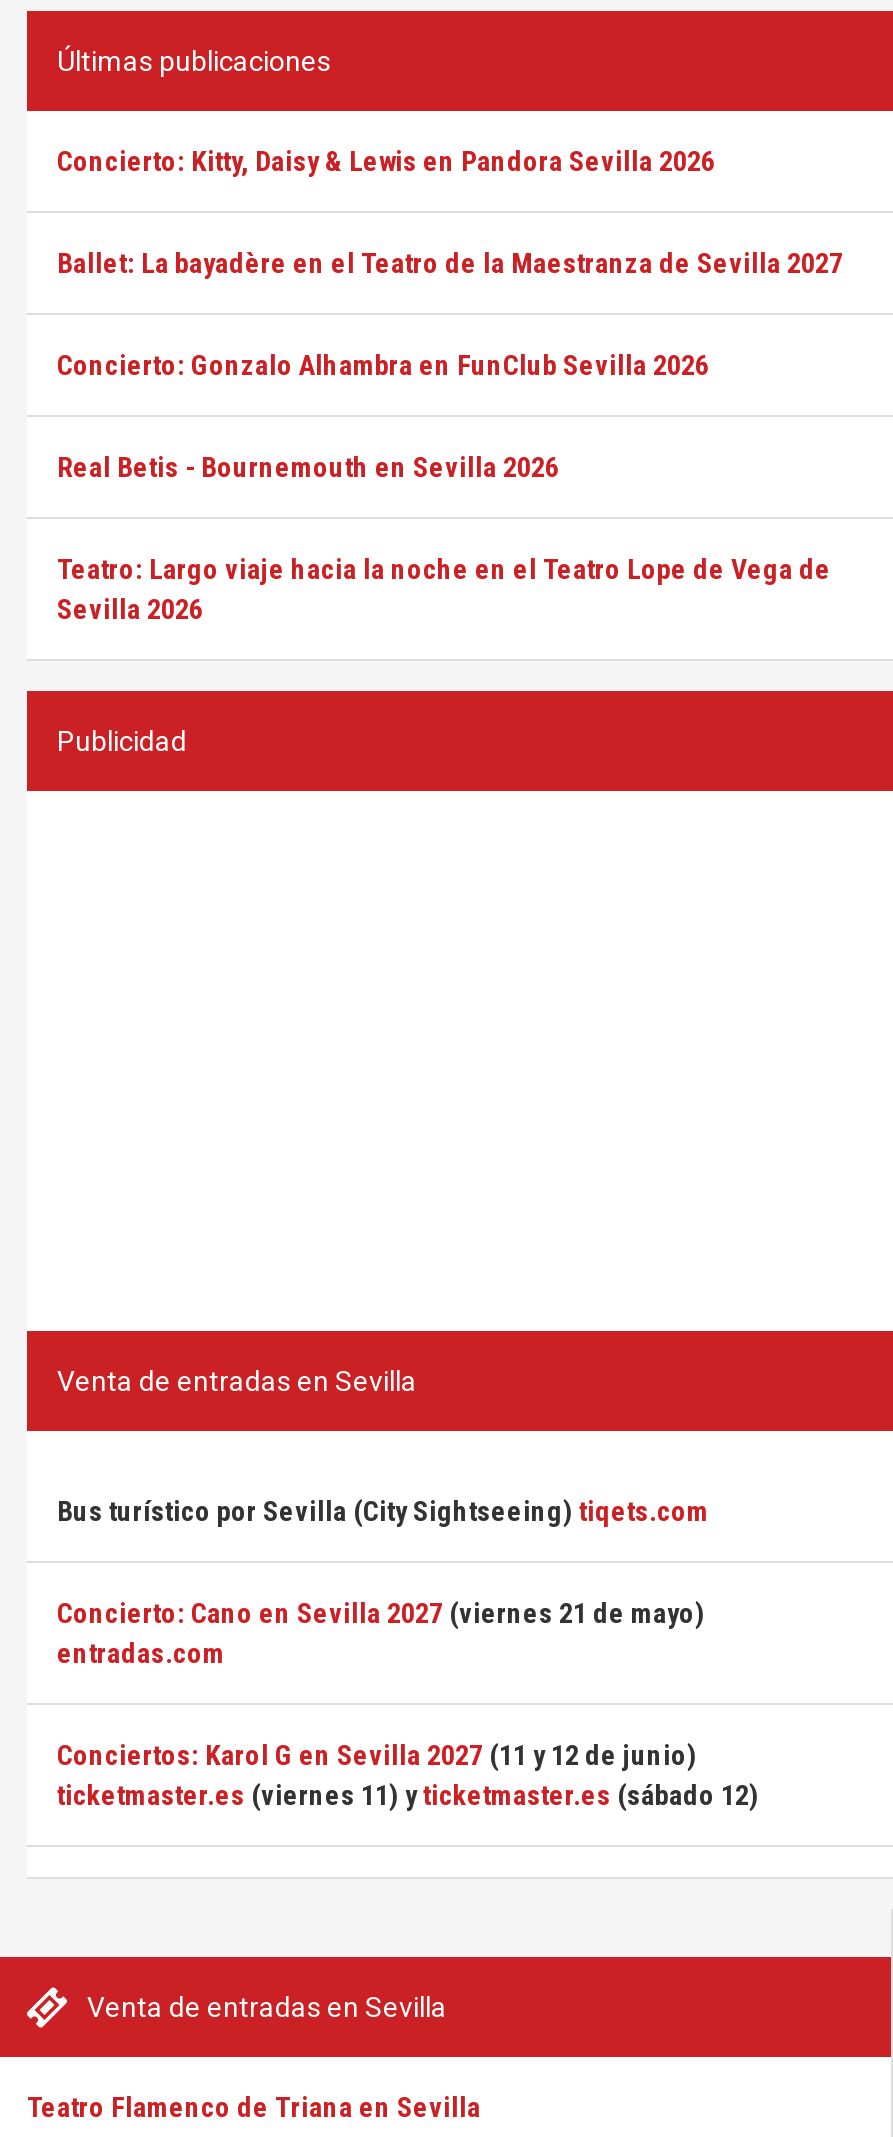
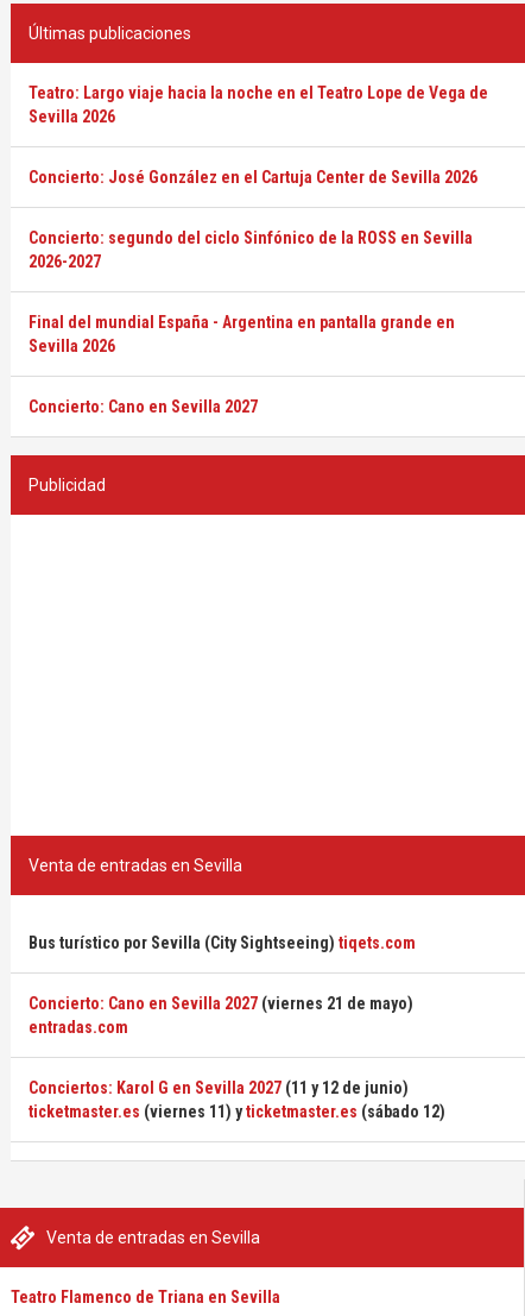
[57,145,843,483] Concierto: Kitty, Daisy & Lewis en Pandora Sevilla 2026 | Ballet: La bayadère en el Teatro de la Maestranza de Sevilla 2027 | Concierto: Gonzalo Alhambra en FunClub Sevilla 2026 | Real Betis - Bournemouth en Sevilla 2026 -> none
moved [57,553,831,625] -> [29,83,488,126]: Teatro: Largo viaje hacia la noche en el Teatro Lope de Vega de | Sevilla 2026
none -> [29,168,477,416] Concierto: José González en el Cartuja Center de Sevilla 2026 | Concierto: segundo del ciclo Sinfónico de la ROSS en Sevilla | 2026-2027 | Final del mundial España - Argentina en pantalla grande en | Sevilla 2026 | Concierto: Cano en Sevilla 2027

